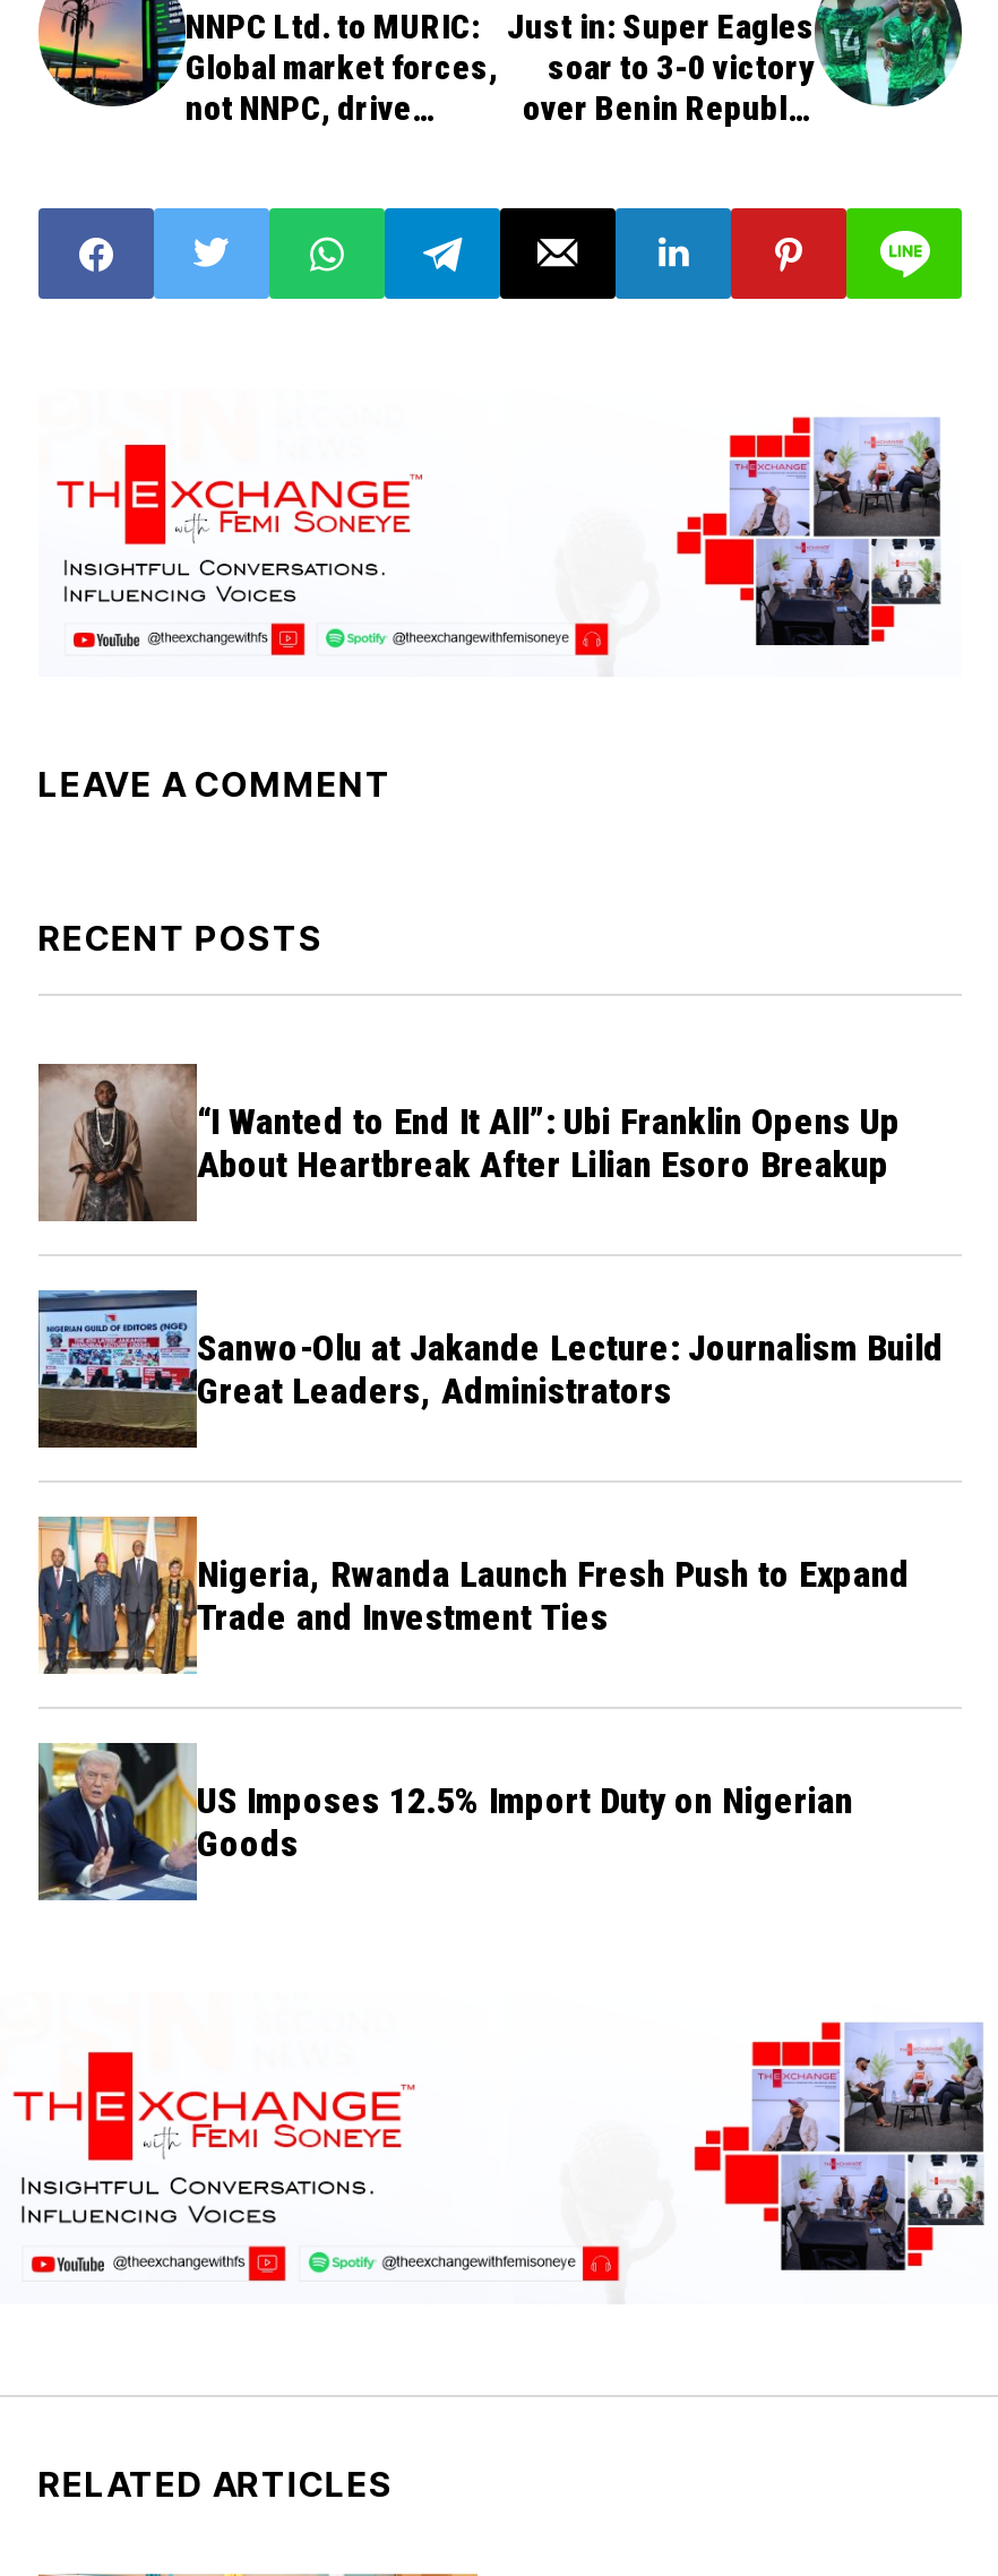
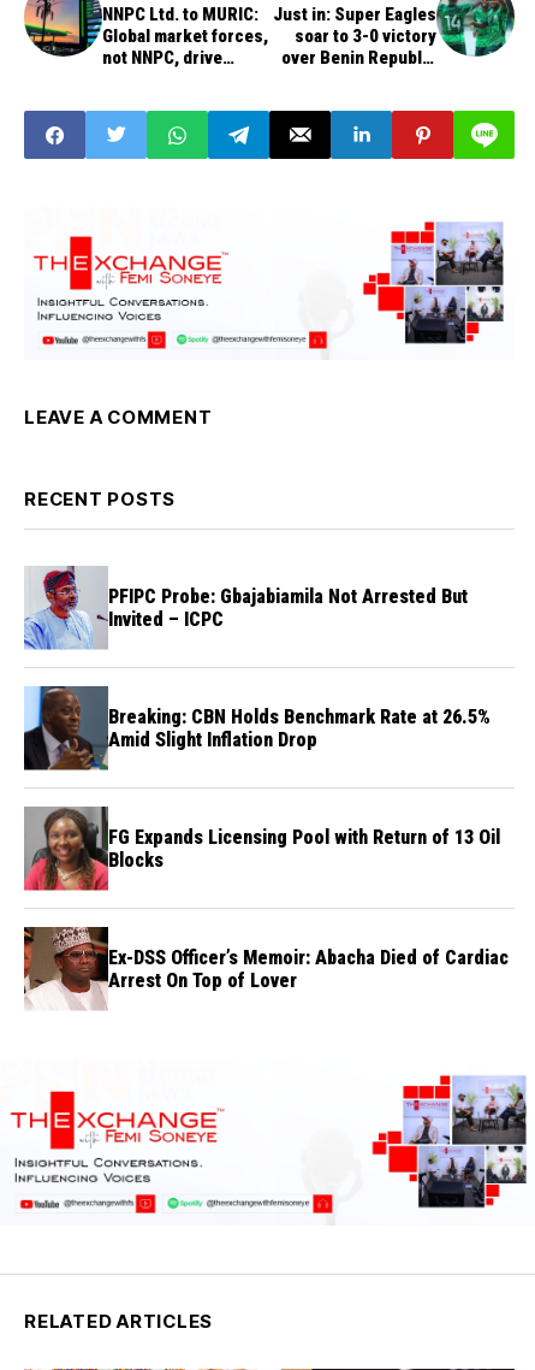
[36,1062,901,1222] [image] | “I Wanted to End It All”: Ubi Franklin Opens Up | About Heartbreak After Lilian Esoro Breakup -> [24,566,468,650] [image] | PFIPC Probe: Gbajabiamila Not Arrested But | Invited – ICPC
[36,1290,944,1449] [image] | Sanwo-Olu at Jakande Lecture: Journalism Build | Great Leaders, Administrators -> [24,685,491,770] [image] | Breaking: CBN Holds Benchmark Rate at 26.5% | Amid Slight Inflation Drop
[36,1514,910,1675] [image] | Nigeria, Rwanda Launch Fresh Push to Expand | Trade and Investment Ties -> [23,805,500,892] [image] | FG Expands Licensing Pool with Return of 13 Oil | Blocks
[36,1741,853,1901] [image] | US Imposes 12.5% Import Duty on Nigerian | Goods -> [23,926,509,1011] [image] | Ex-DSS Officer’s Memoir: Abacha Died of Cardiac | Arrest On Top of Lover

